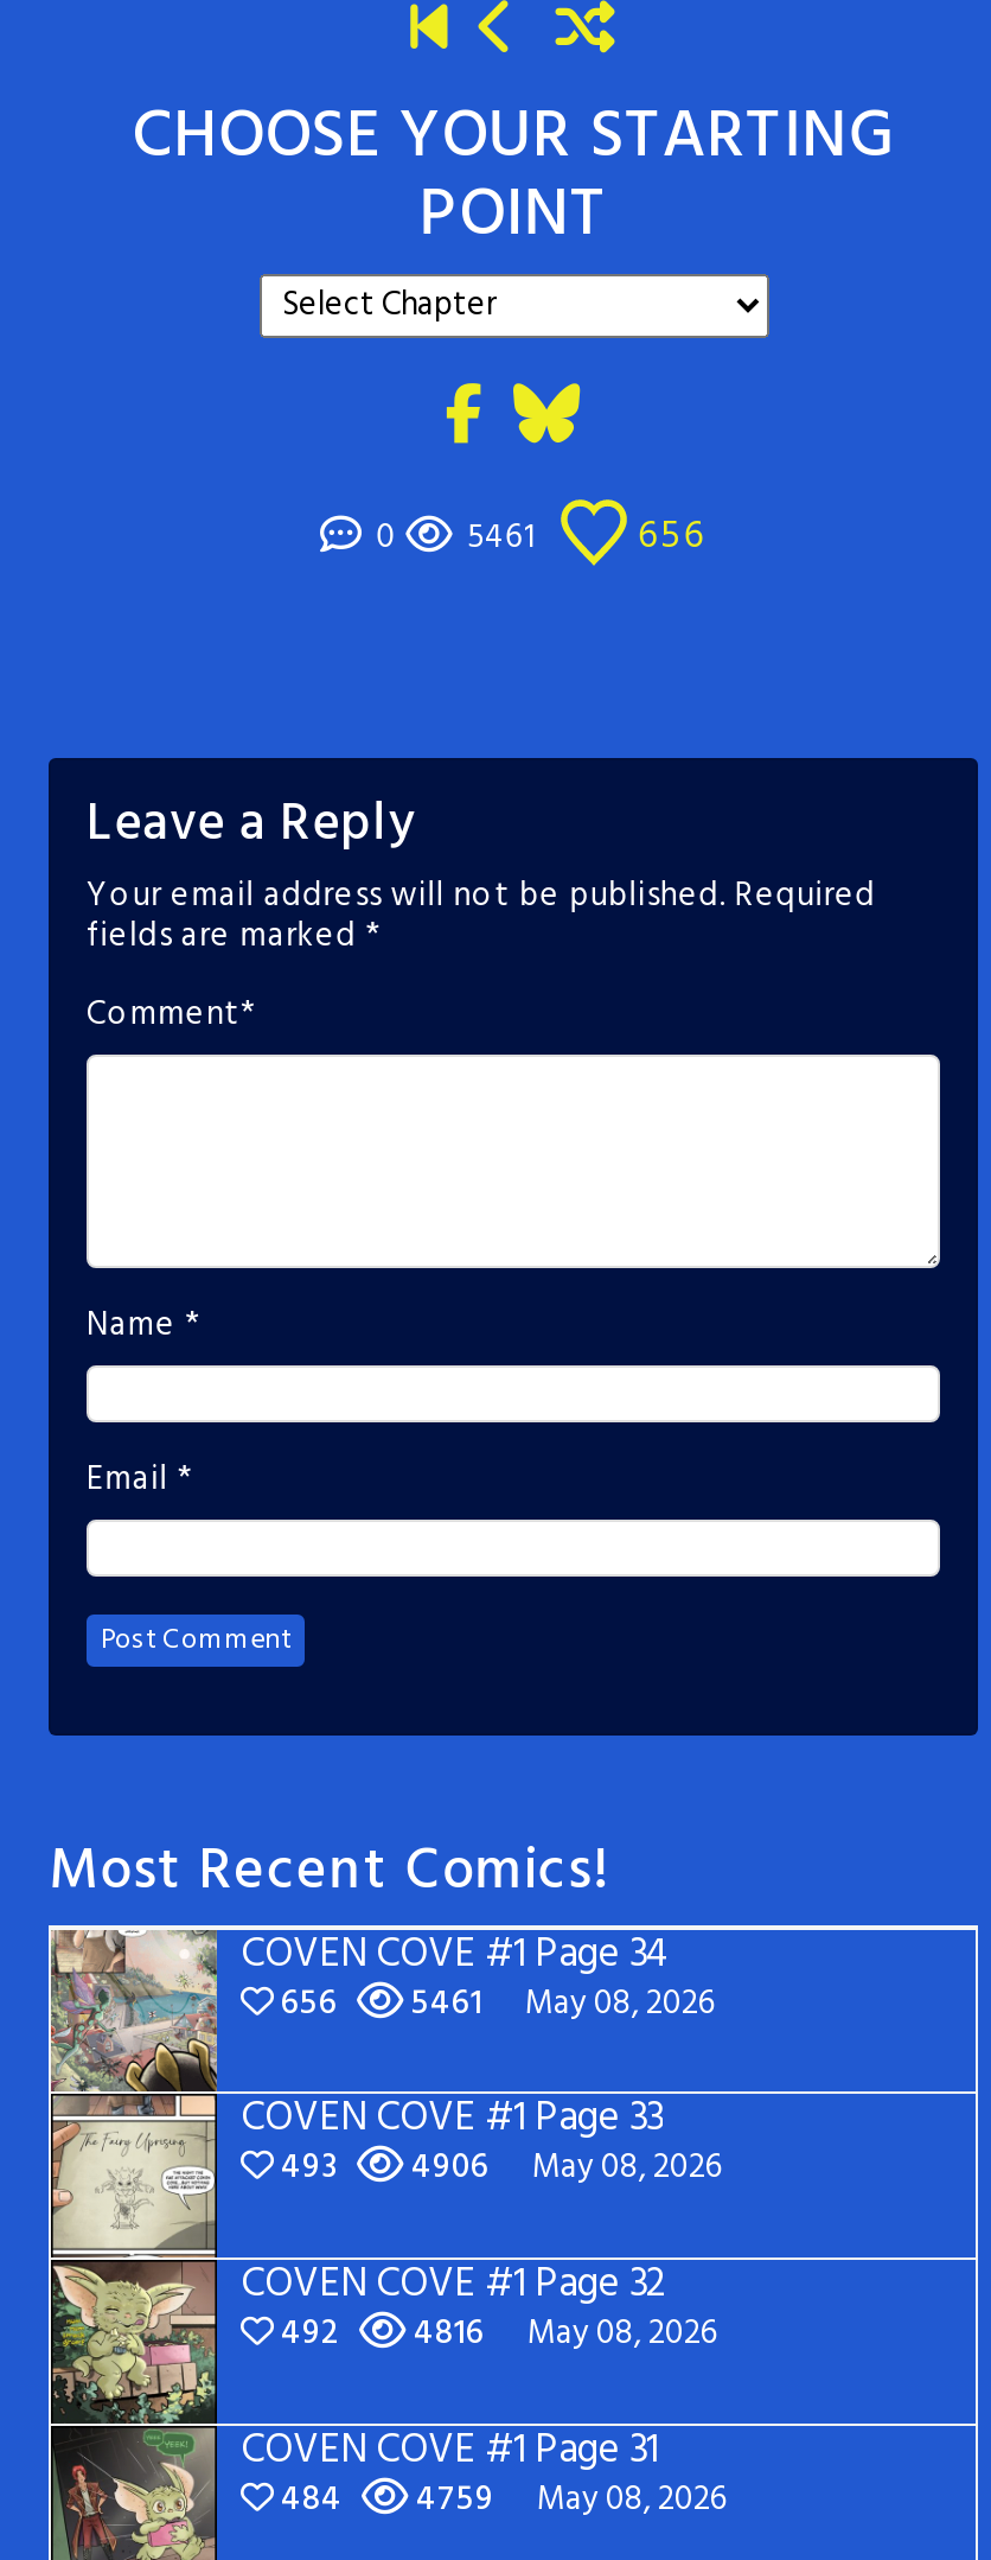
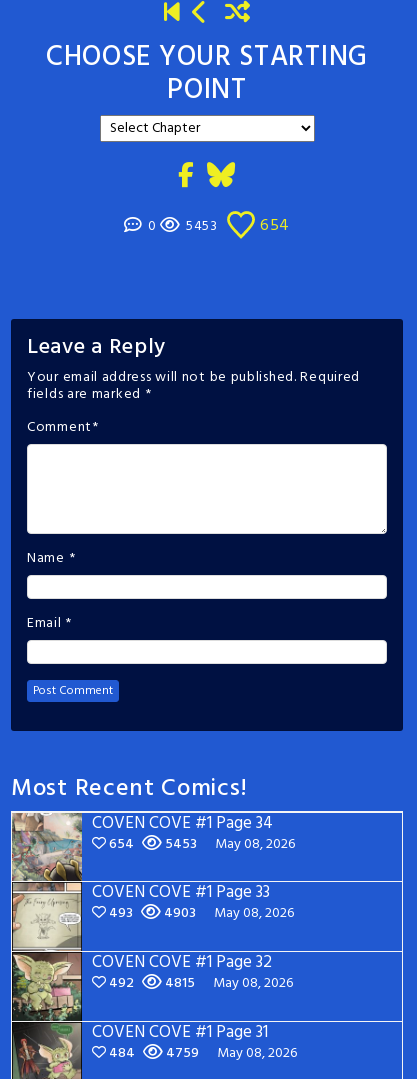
[467,510,537,564] 5461 -> [186,215,218,238] 5453
[638,505,707,567] 656 -> [260,213,290,239] 654
[274,1976,338,2031] 656 -> [106,833,134,856] 654
[404,1976,482,2031] 5461 -> [162,833,197,856] 5453
[274,2140,722,2194] 493 4906 May 08, 2026 -> [106,902,294,925] 493 4903 May 08, 2026
[274,2306,717,2360] 492 4816 May 08, 2026 -> [106,972,293,995] 492 4815 May 08, 2026

